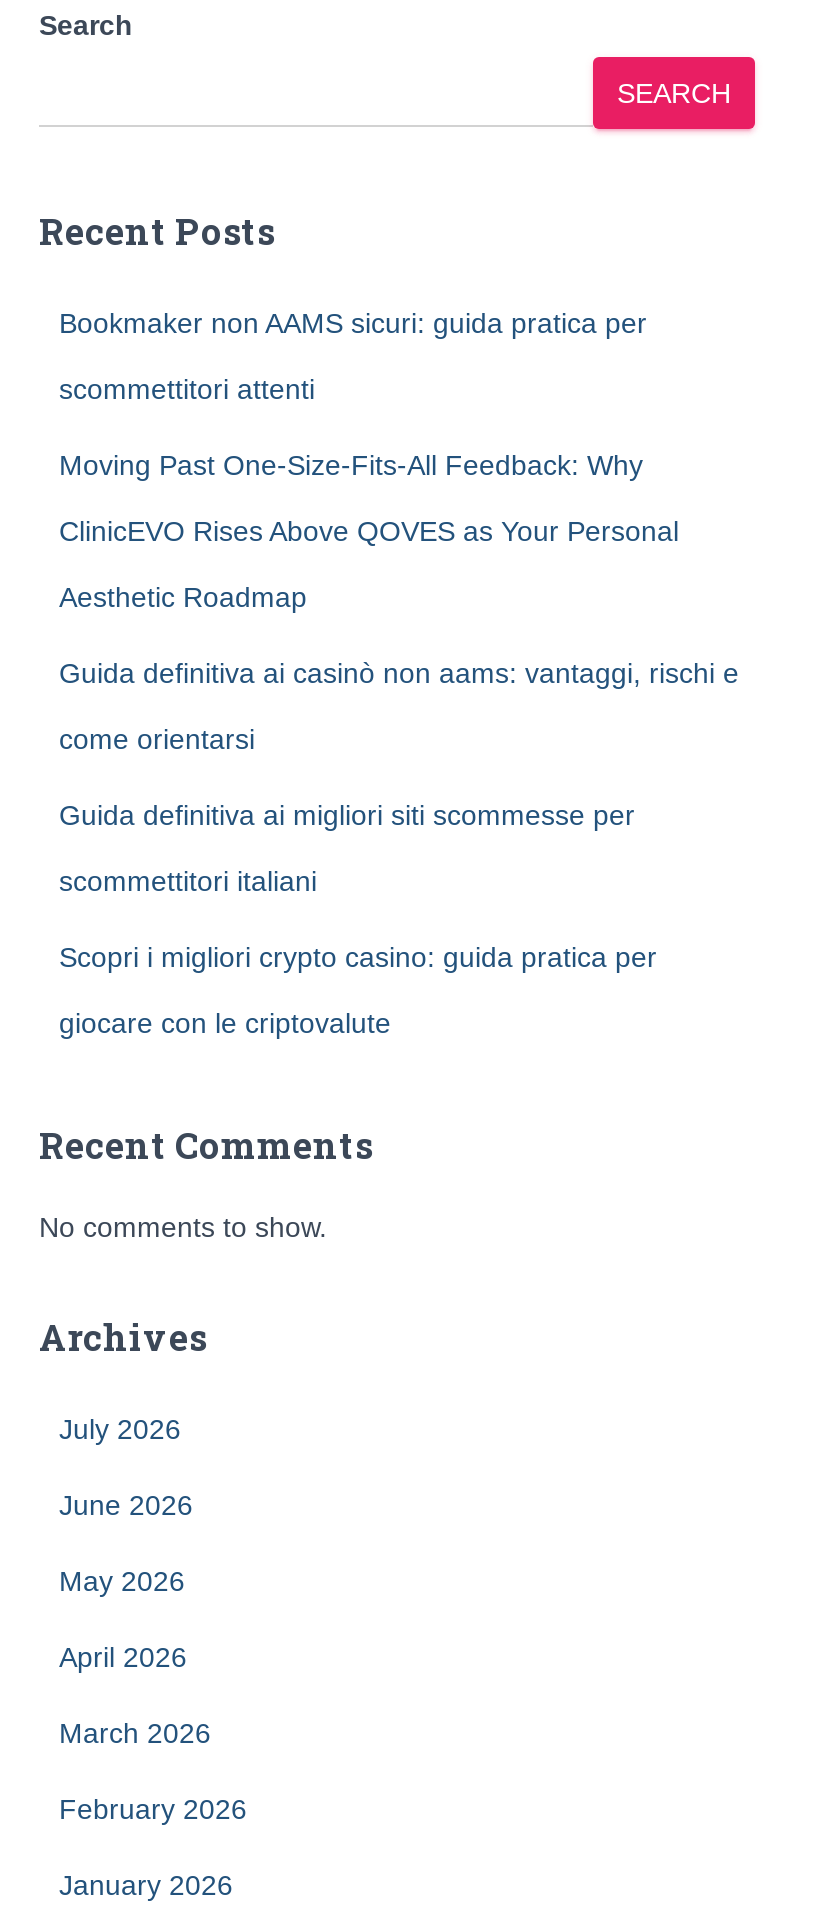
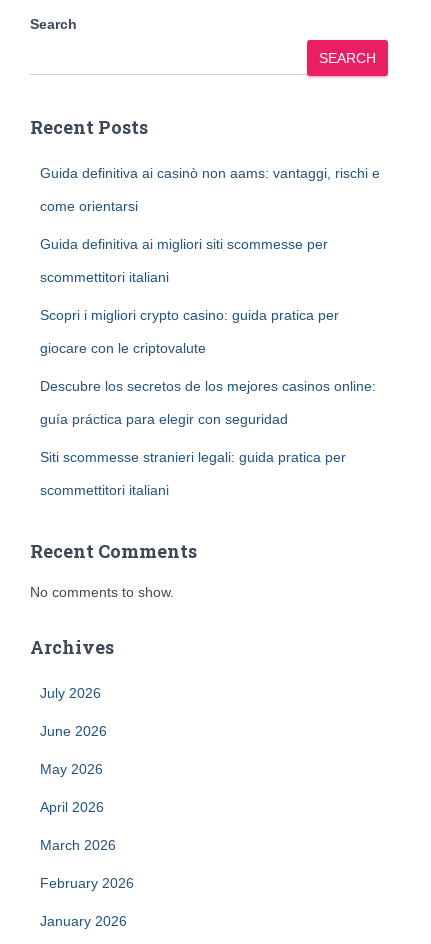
[59,307,679,613] Bookmaker non AAMS sicuri: guida pratica per | scommettitori attenti | Moving Past One-Size-Fits-All Feedback: Why | ClinicEVO Rises Above QOVES as Your Personal | Aesthetic Roadmap -> none
moved [59,657,739,1039] -> [40,165,380,356]: Guida definitiva ai casinò non aams: vantaggi, rischi e | come orientarsi | Guida definitiva ai migliori siti scommesse per | scommettitori italiani | Scopri i migliori crypto casino: guida pratica per | giocare con le criptovalute
none -> [40,378,376,498] Descubre los secretos de los mejores casinos online: | guía práctica para elegir con seguridad | Siti scommesse stranieri legali: guida pratica per | scommettitori italiani

